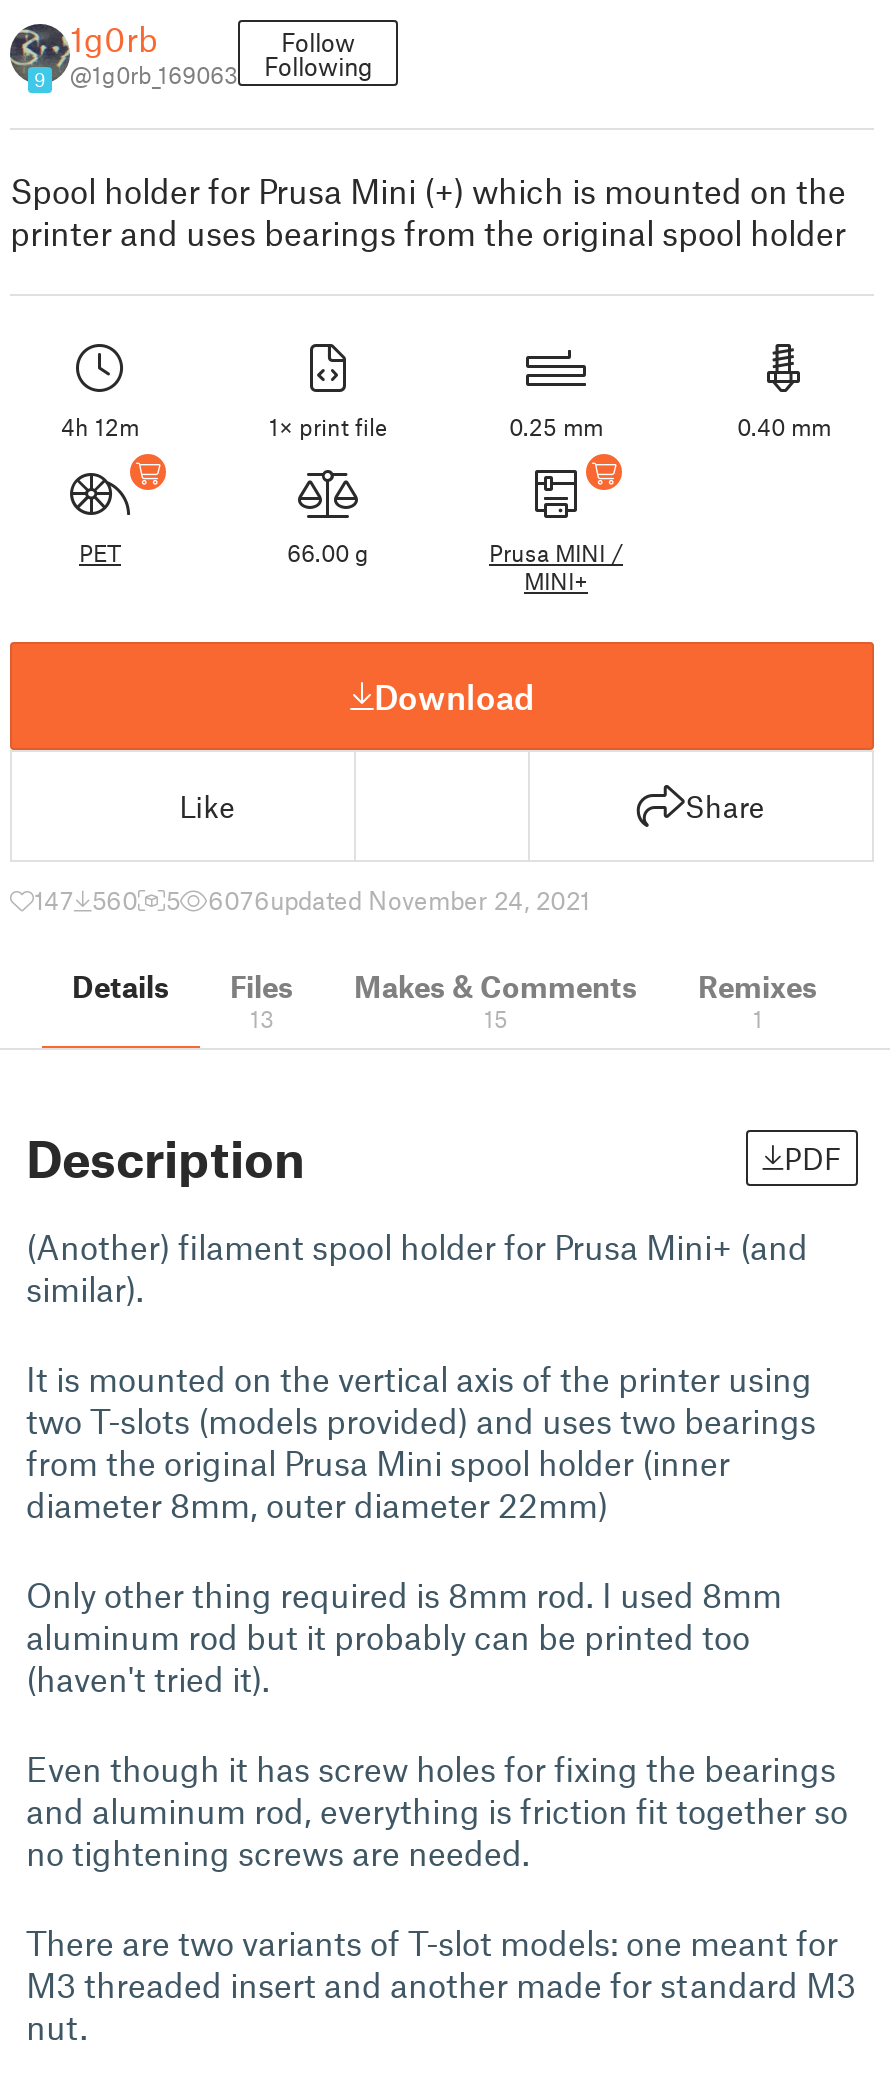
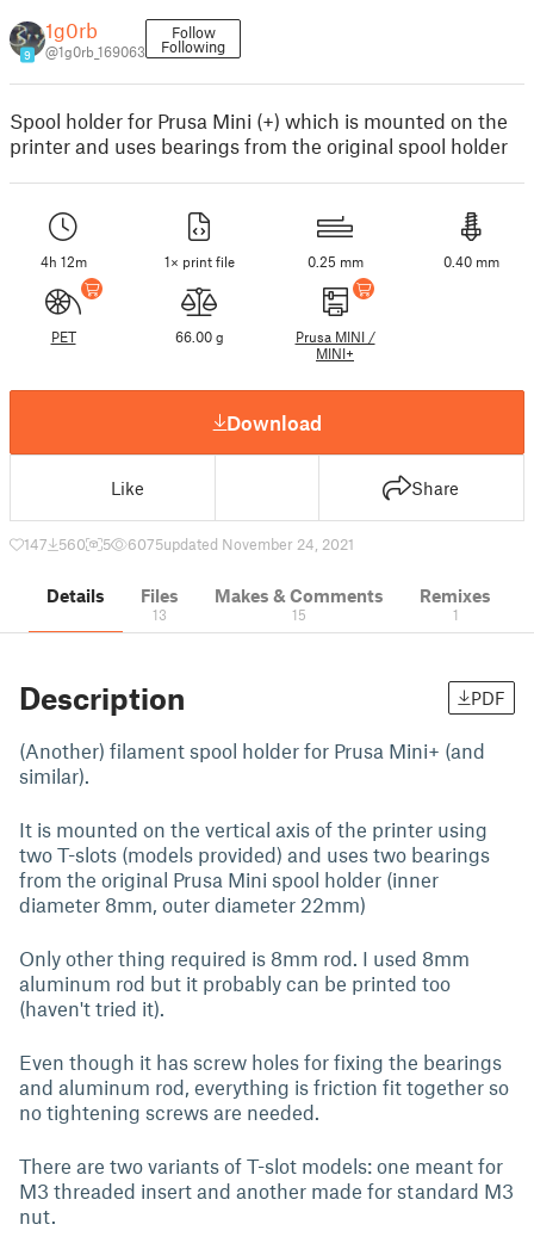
[208,884,590,916] 6076updated November 24, 2021 -> [128,534,354,554] 6075updated November 24, 2021

